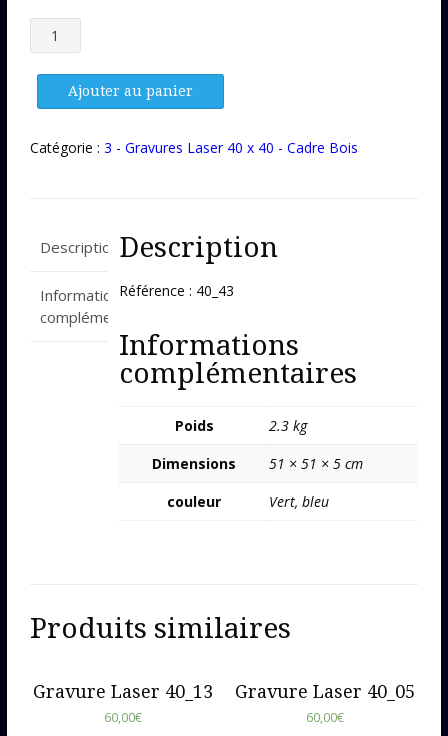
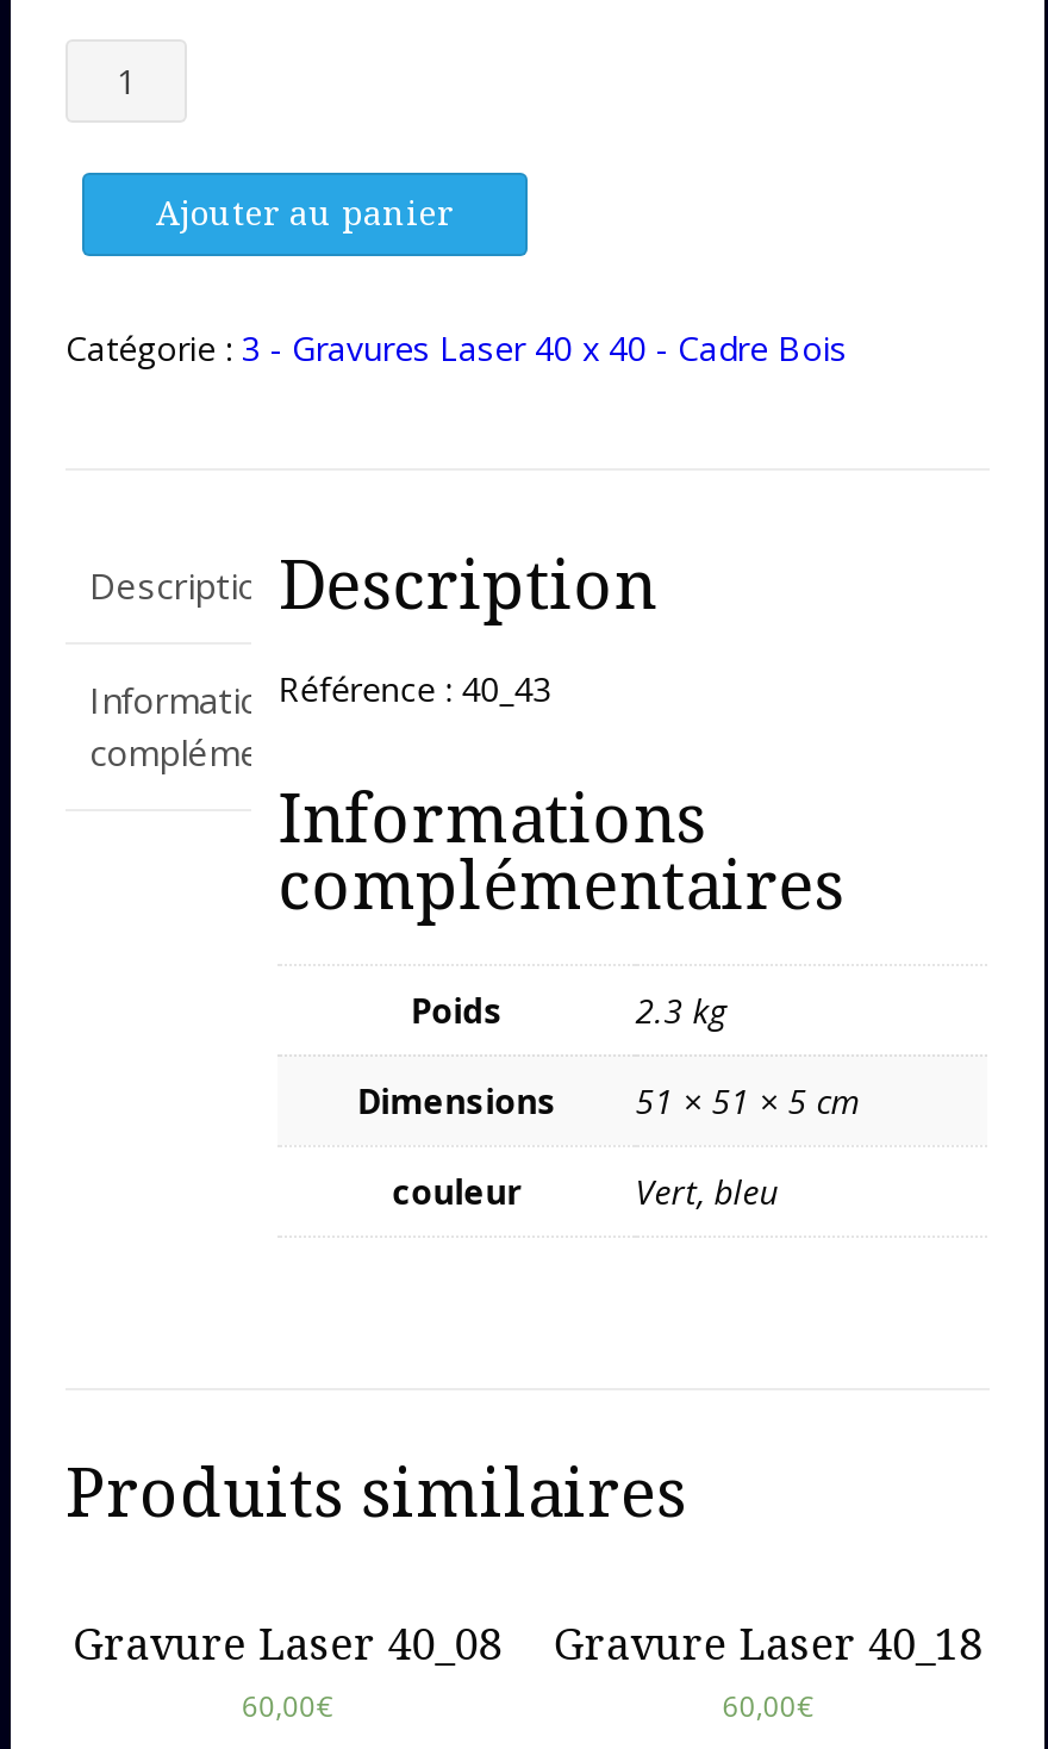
[33,681,213,702] Gravure Laser 40_13 -> [73,1619,502,1669] Gravure Laser 40_08
[235,681,415,702] Gravure Laser 40_05 -> [554,1619,982,1669] Gravure Laser 40_18

